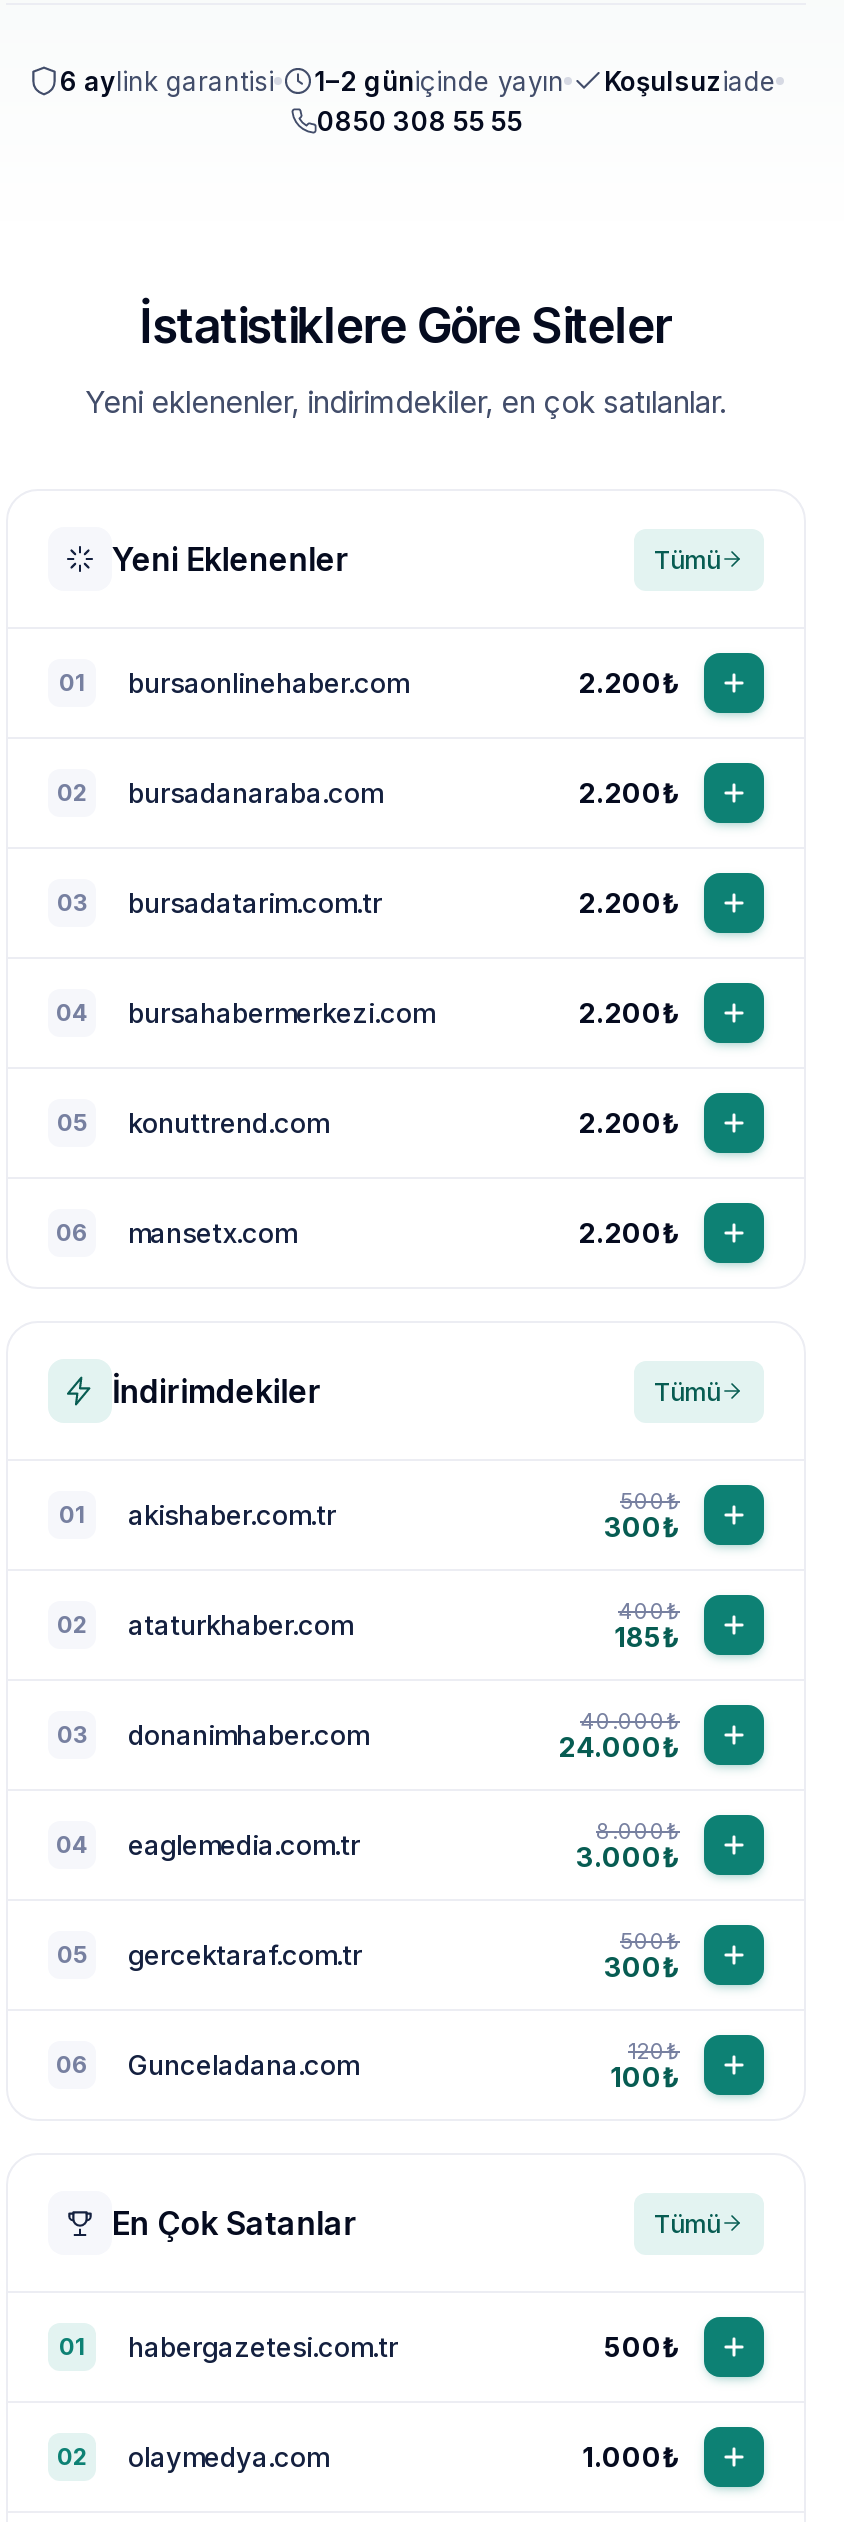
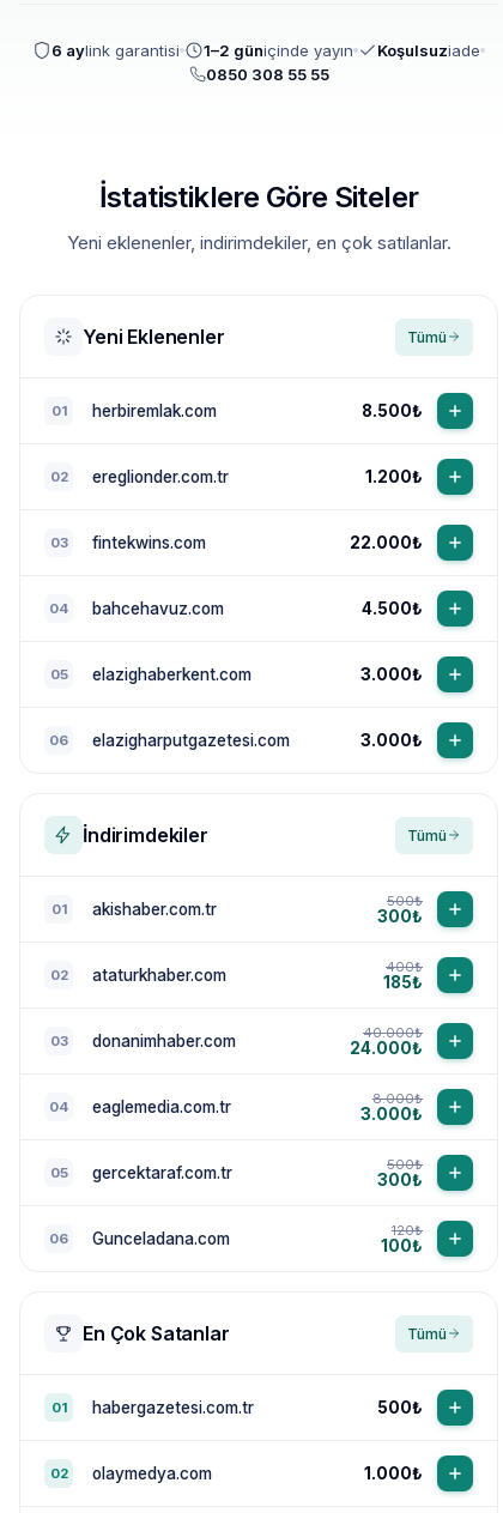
[128,667,680,699] bursaonlinehaber.com | 2.200₺ -> [92,401,423,420] herbiremlak.com | 8.500₺
[128,777,680,809] bursadanaraba.com | 2.200₺ -> [92,467,423,486] ereglionder.com.tr | 1.200₺
[128,887,680,919] bursadatarim.com.tr | 2.200₺ -> [92,533,423,552] fintekwins.com | 22.000₺
[128,997,680,1029] bursahabermerkezi.com | 2.200₺ -> [92,599,423,618] bahcehavuz.com | 4.500₺
[128,1107,680,1139] konuttrend.com | 2.200₺ -> [92,665,423,684] elazighaberkent.com | 3.000₺
[128,1217,680,1249] mansetx.com | 2.200₺ -> [92,731,423,750] elazigharputgazetesi.com | 3.000₺

